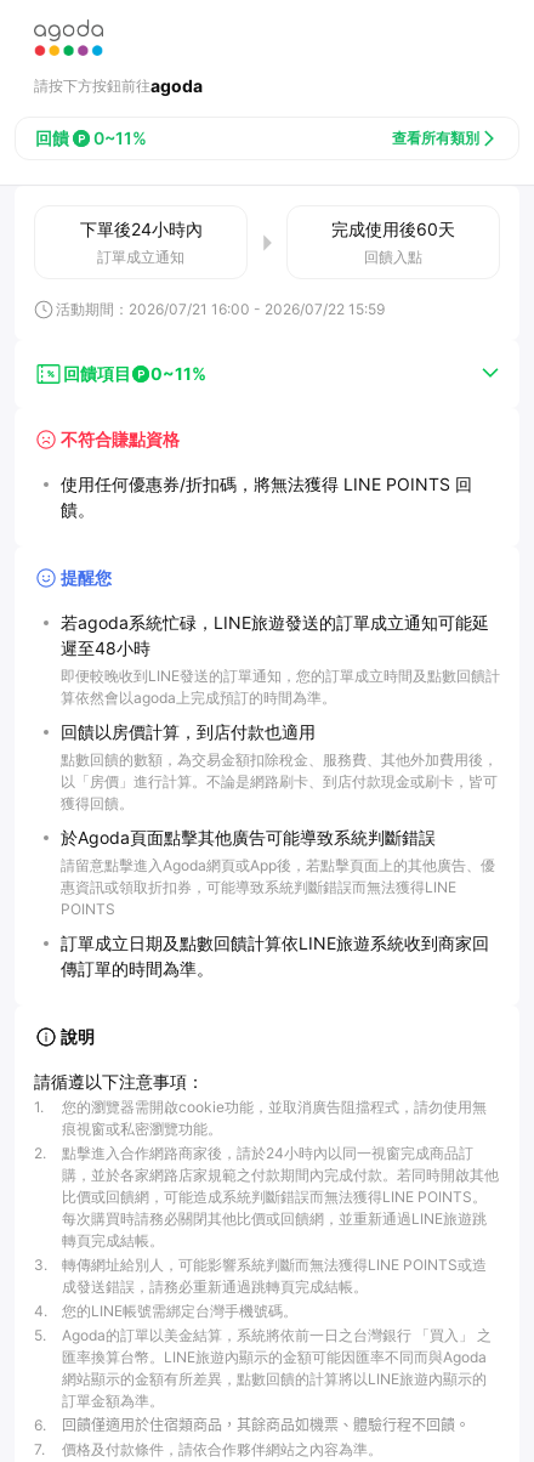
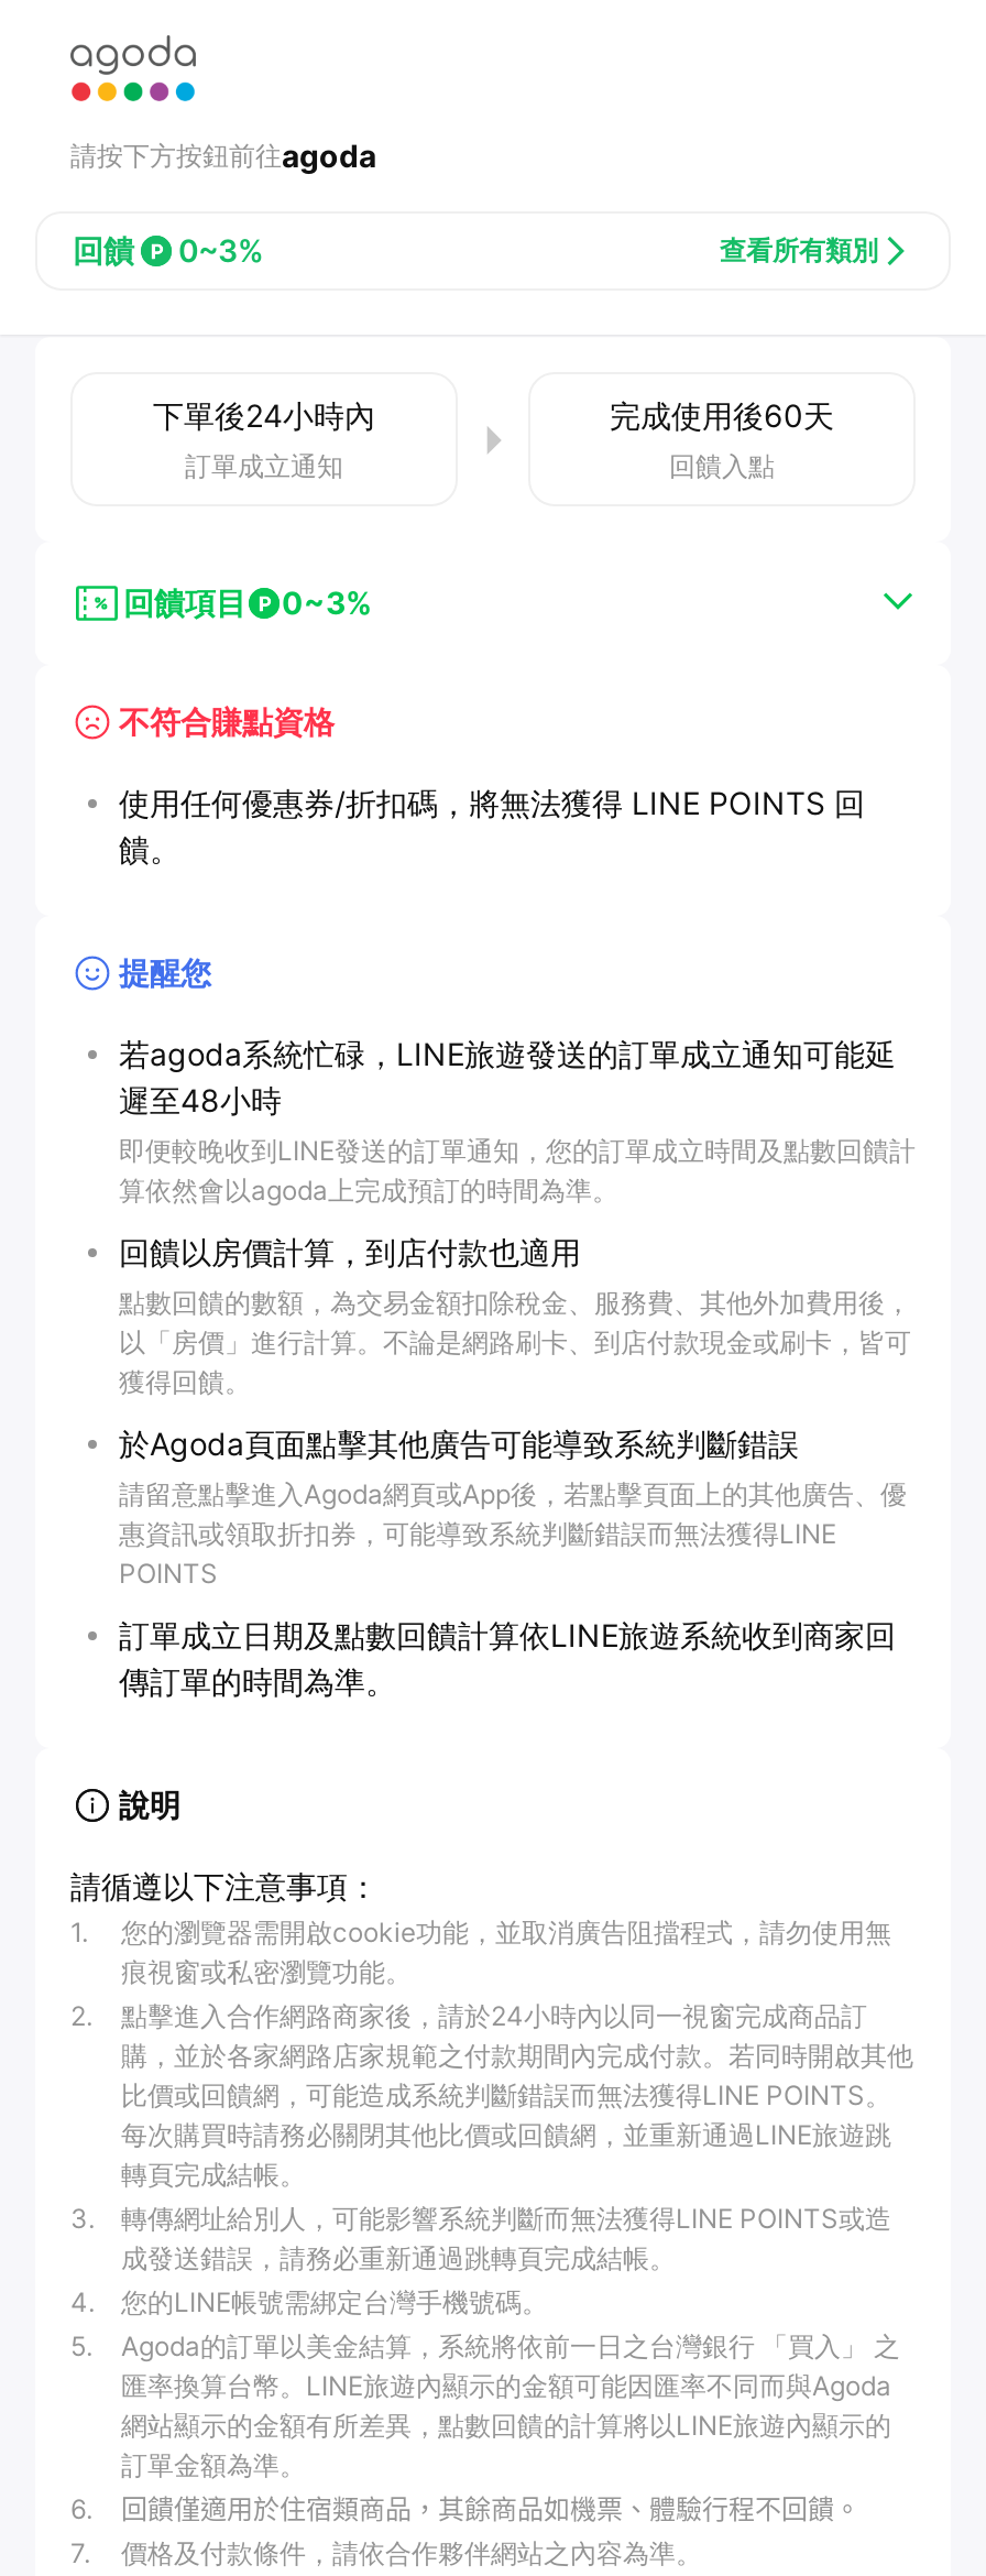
[35,127,147,148] 回饋 0~11% -> [73,231,264,269] 回饋 0~3%
[56,300,385,318] 活動期間：2026/07/21 16:00 - 2026/07/22 15:59 -> none
[63,363,206,384] 回饋項目 0~11% -> [123,583,372,621] 回饋項目 0~3%

